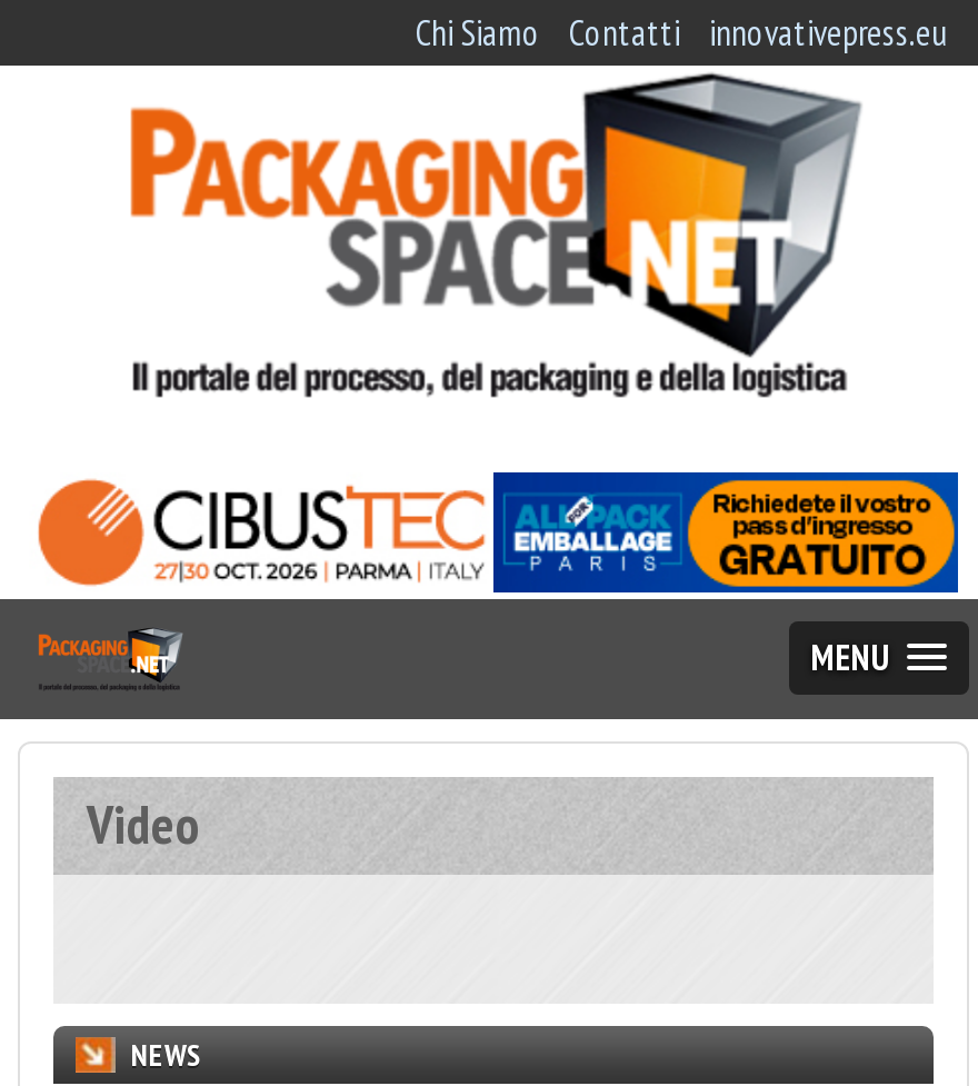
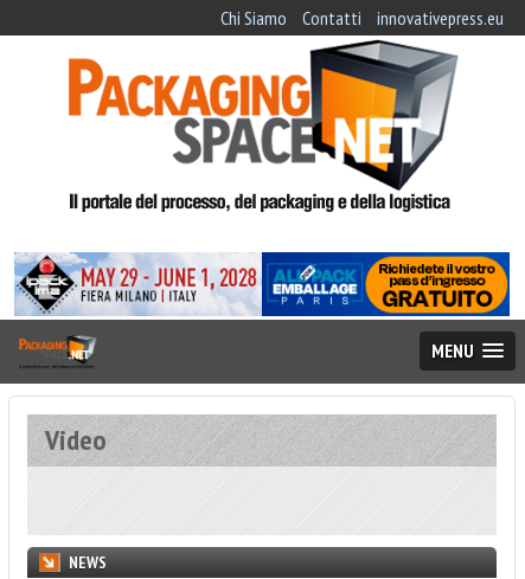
[29,472,491,590] [image] -> [13,251,262,316] [image]

